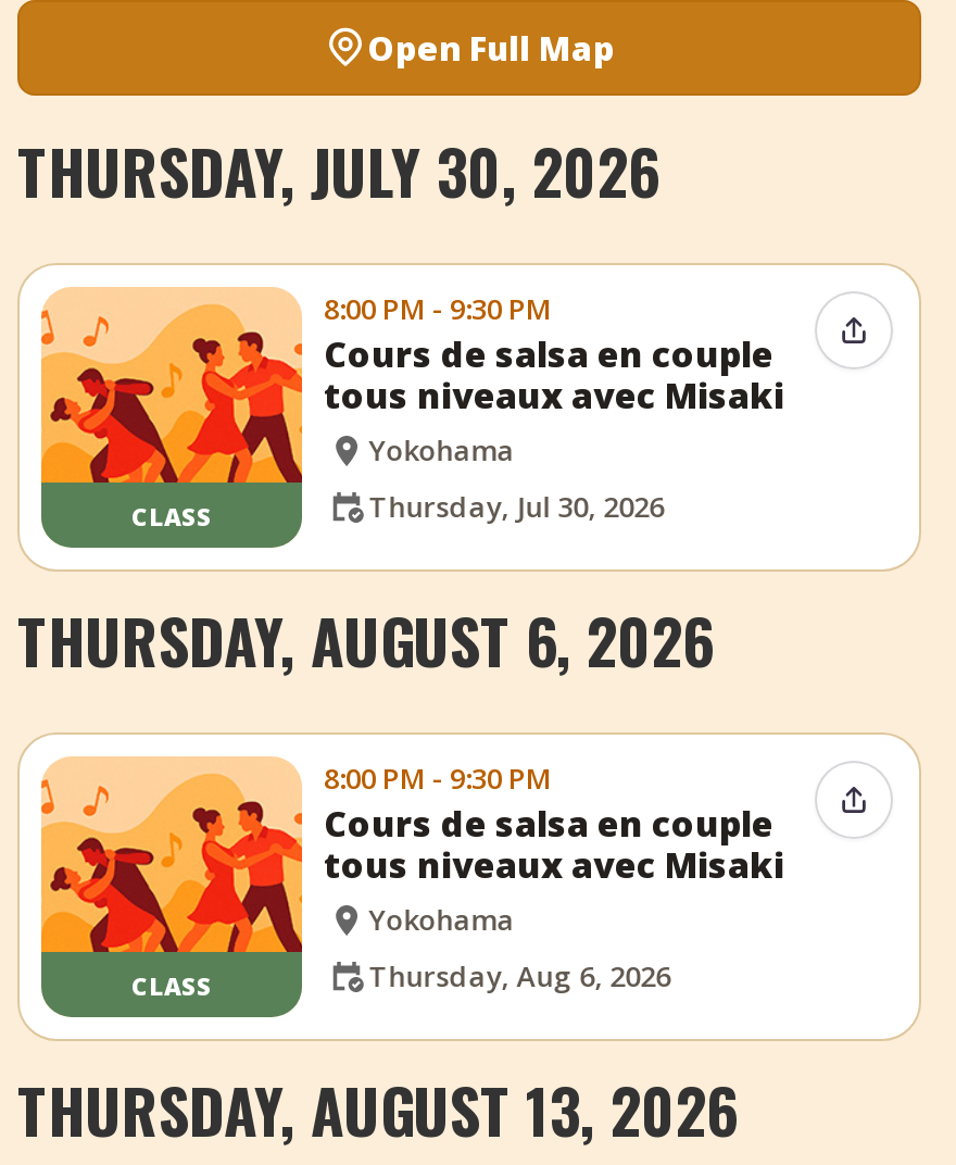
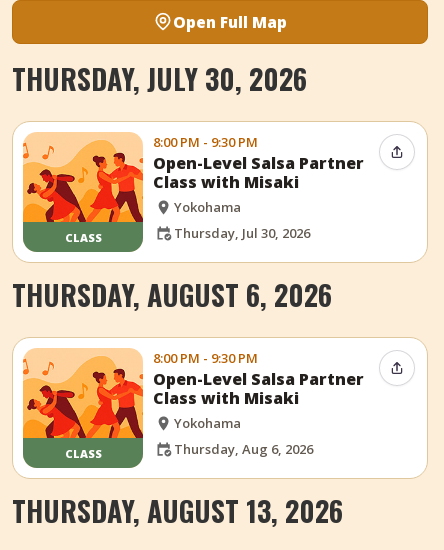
[324,331,784,420] Cours de salsa en couple | tous niveaux avec Misaki -> [153,152,364,193] Open-Level Salsa Partner | Class with Misaki
[324,801,784,890] Cours de salsa en couple | tous niveaux avec Misaki -> [153,368,364,409] Open-Level Salsa Partner | Class with Misaki

